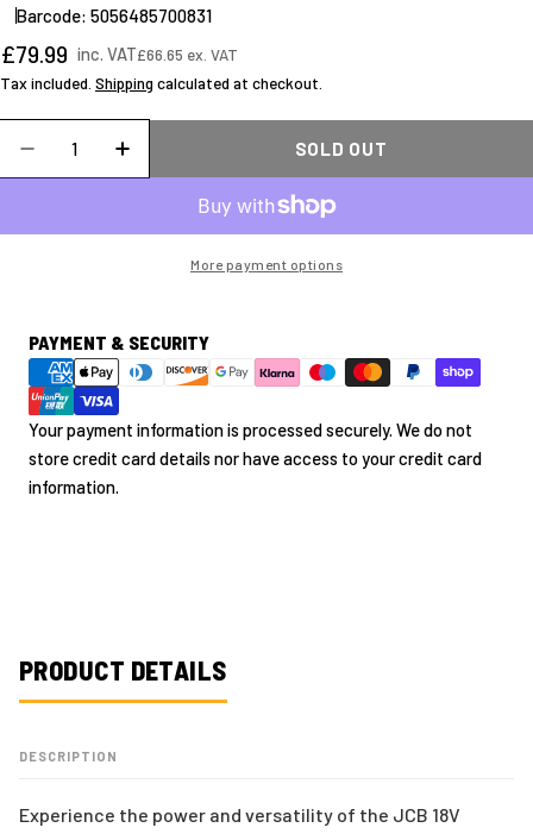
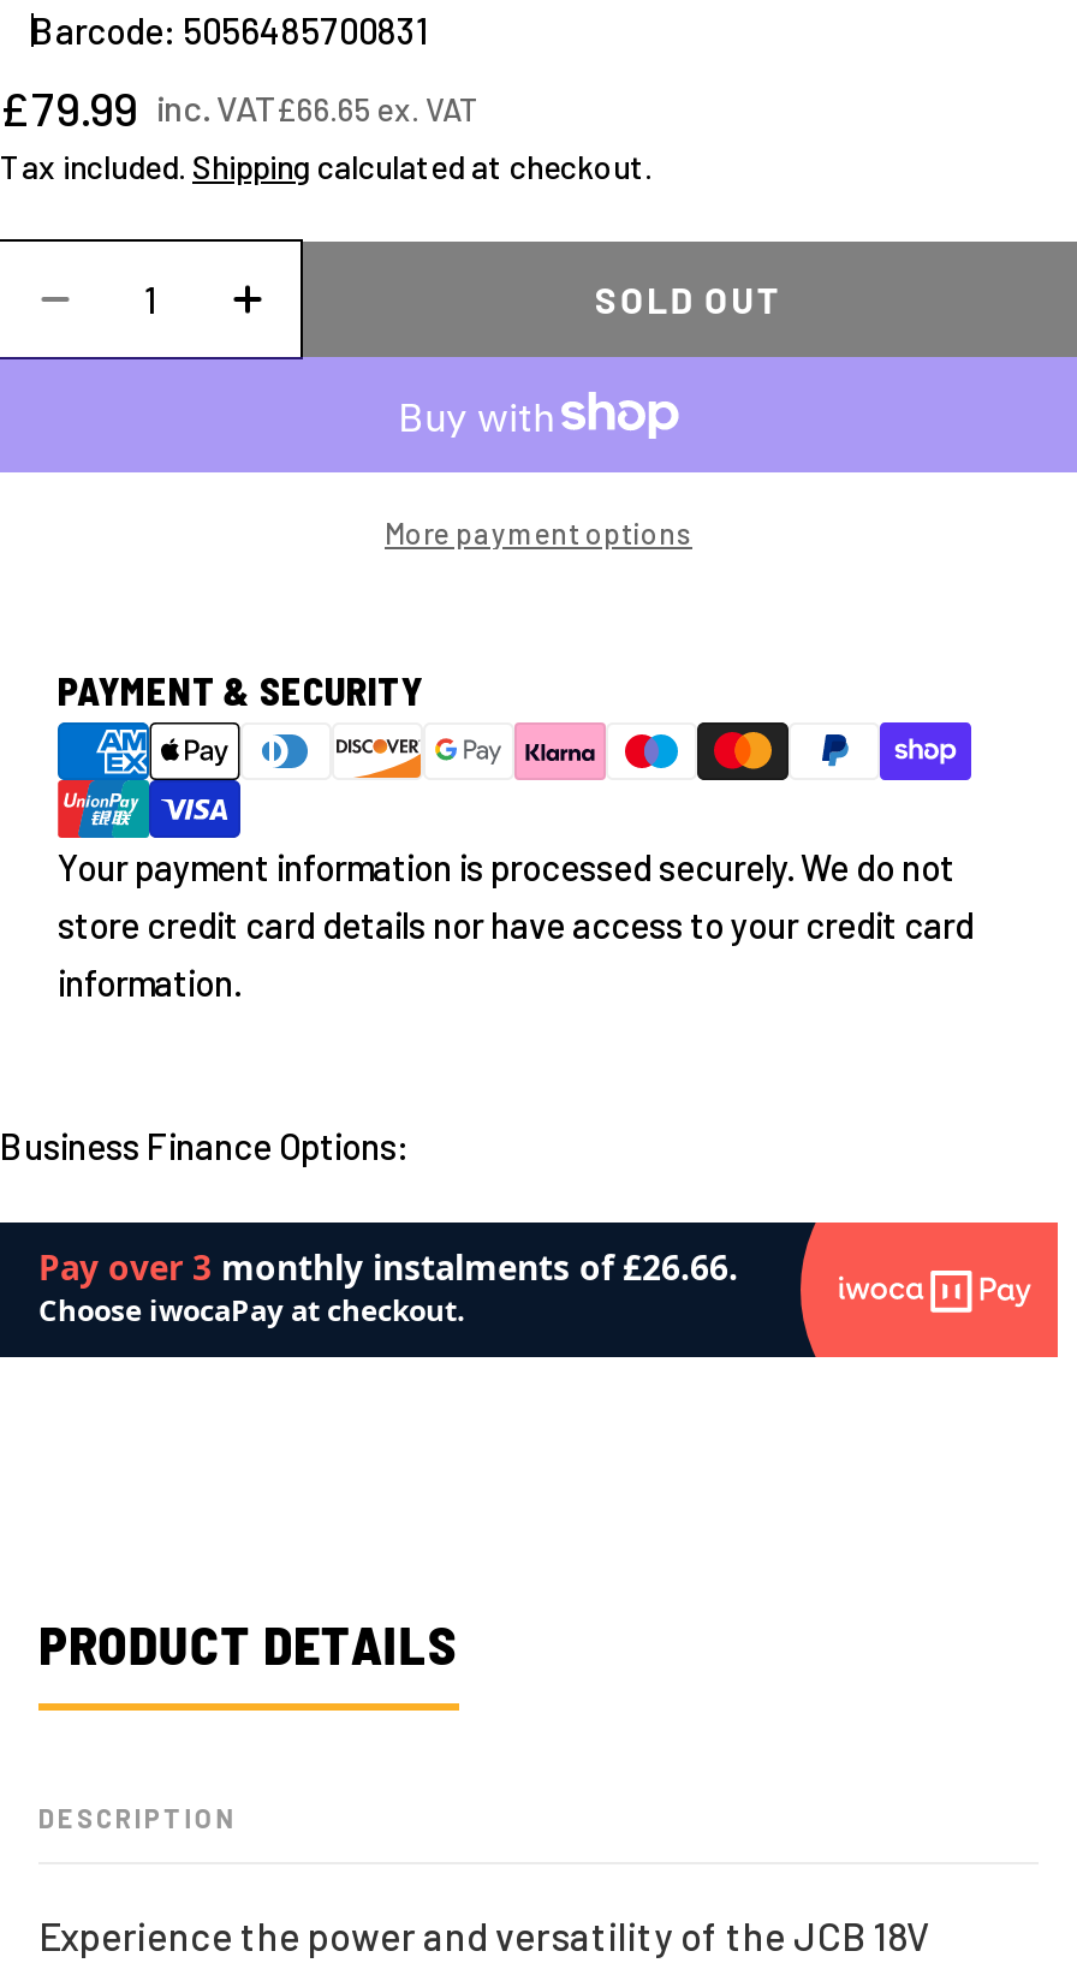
none -> [0,1125,409,1168] Business Finance Options:
none -> [7,1219,1060,1361] [image]

